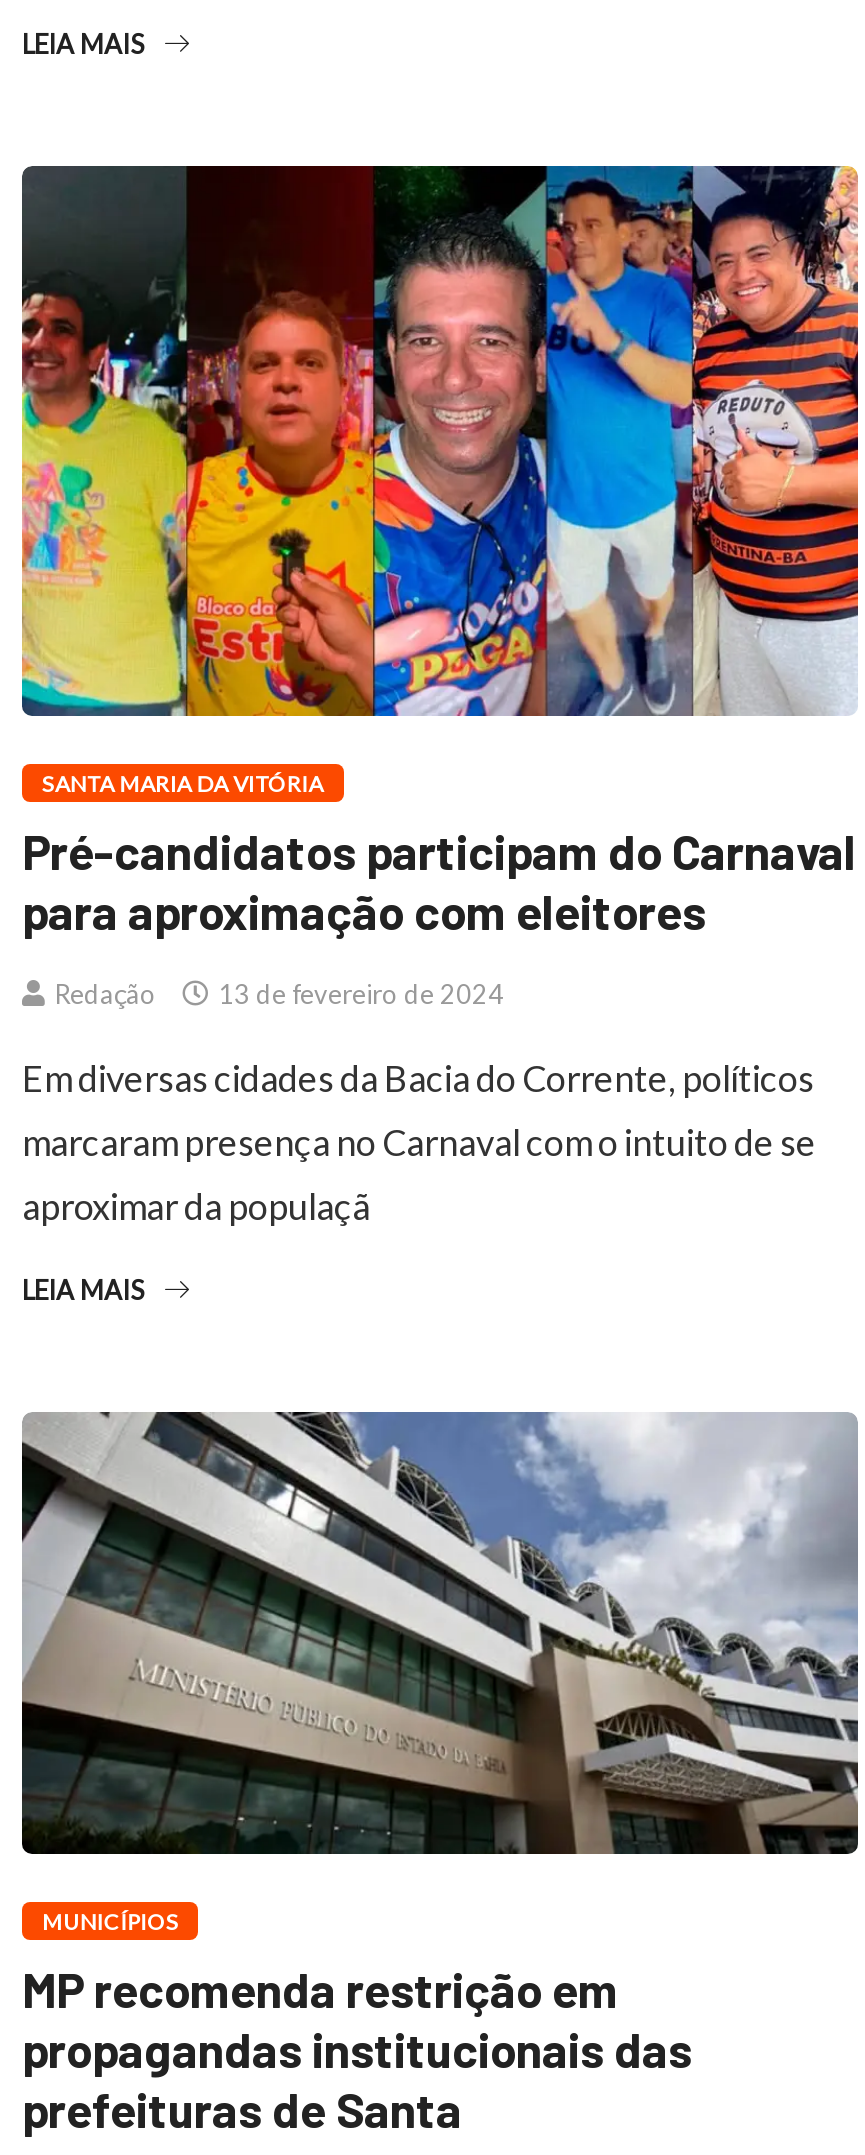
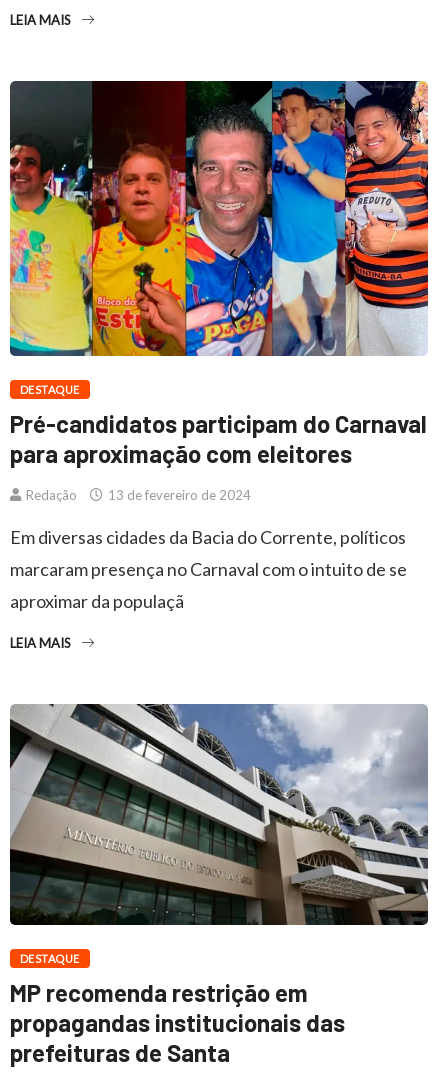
[42,770,323,796] SANTA MARIA DA VITÓRIA -> [20,383,79,396] DESTAQUE
[42,1909,179,1935] MUNICÍPIOS -> [20,952,79,965] DESTAQUE

